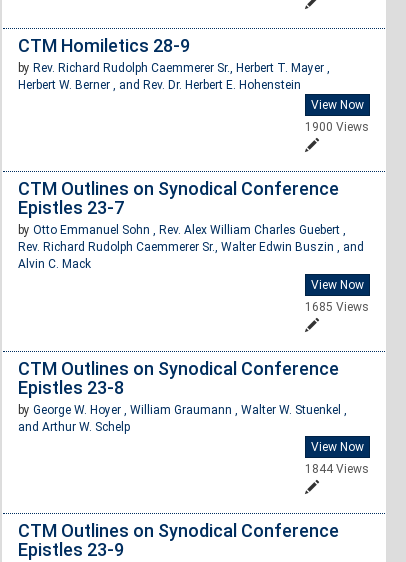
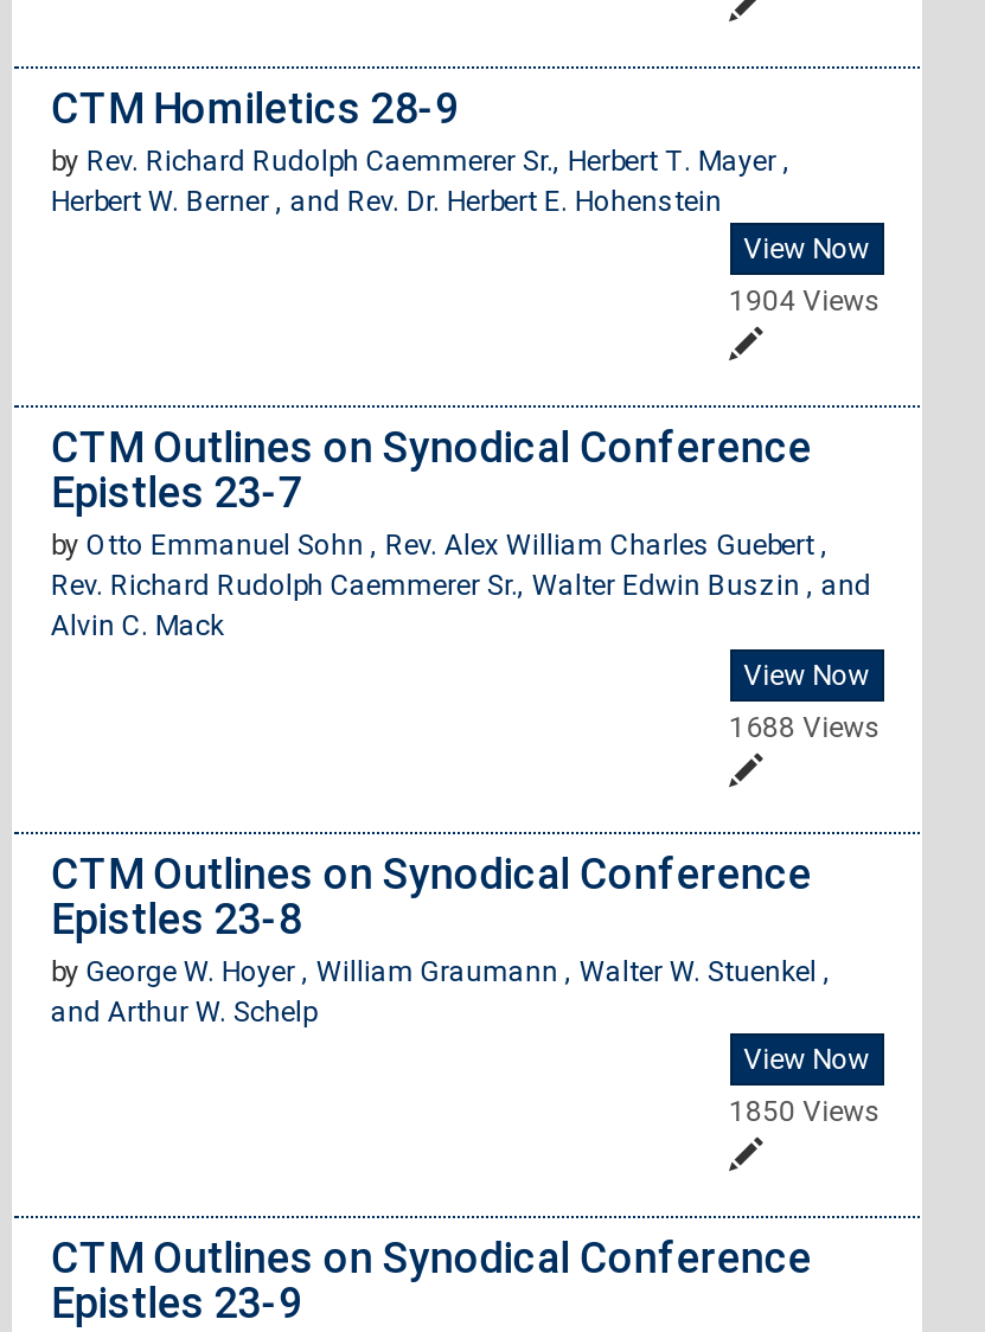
[305,120,369,134] 1900 Views -> [729,285,881,318] 1904 Views
[305,299,369,313] 1685 Views -> [729,710,881,743] 1688 Views
[305,462,369,476] 1844 Views -> [729,1095,881,1128] 1850 Views

